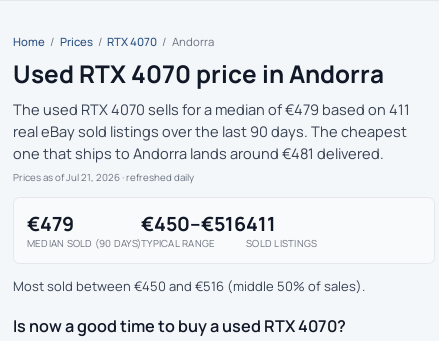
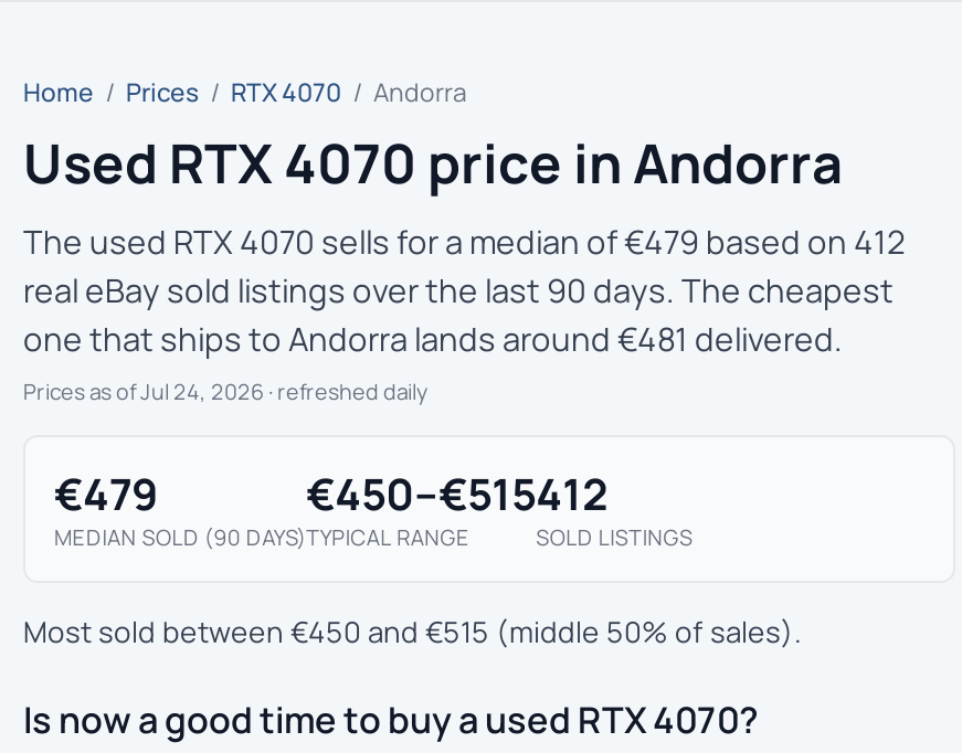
[13,99,410,119] The used RTX 4070 sells for a median of €479 based on 411 -> [23,219,905,263] The used RTX 4070 sells for a median of €479 based on 412
[13,170,194,183] Prices as of Jul 21, 2026 · refreshed daily -> [23,376,427,405] Prices as of Jul 24, 2026 · refreshed daily
[141,209,246,236] €450–€516 -> [306,463,536,522] €450–€515
[246,209,276,236] 411 -> [536,463,609,522] 412
[13,276,365,294] Most sold between €450 and €516 (middle 50% of sales). -> [23,611,801,650] Most sold between €450 and €515 (middle 50% of sales).

